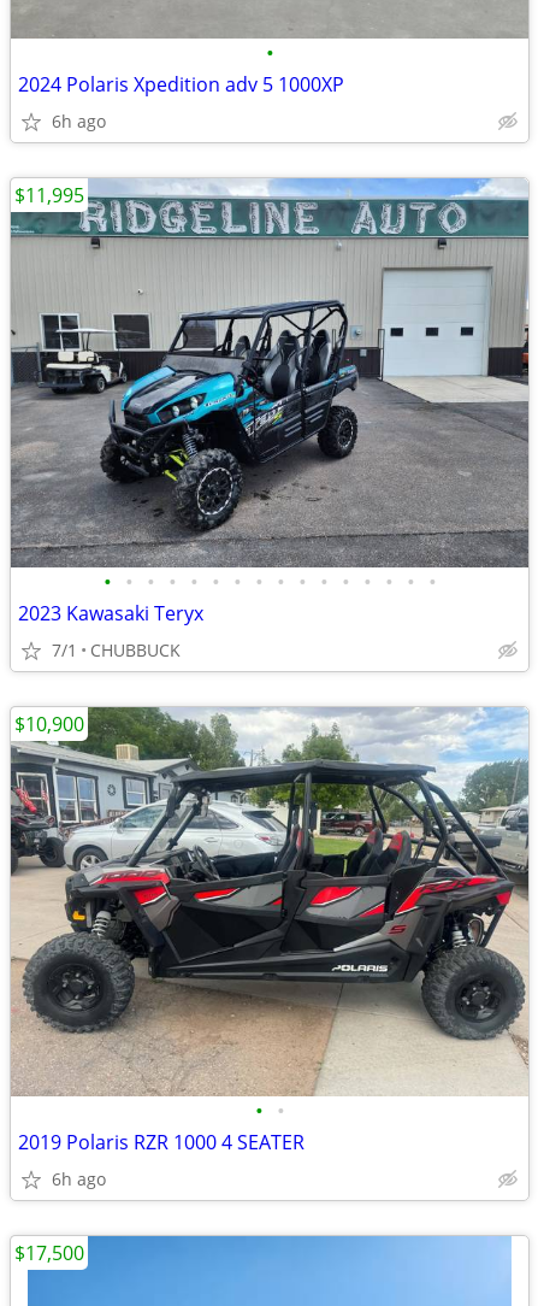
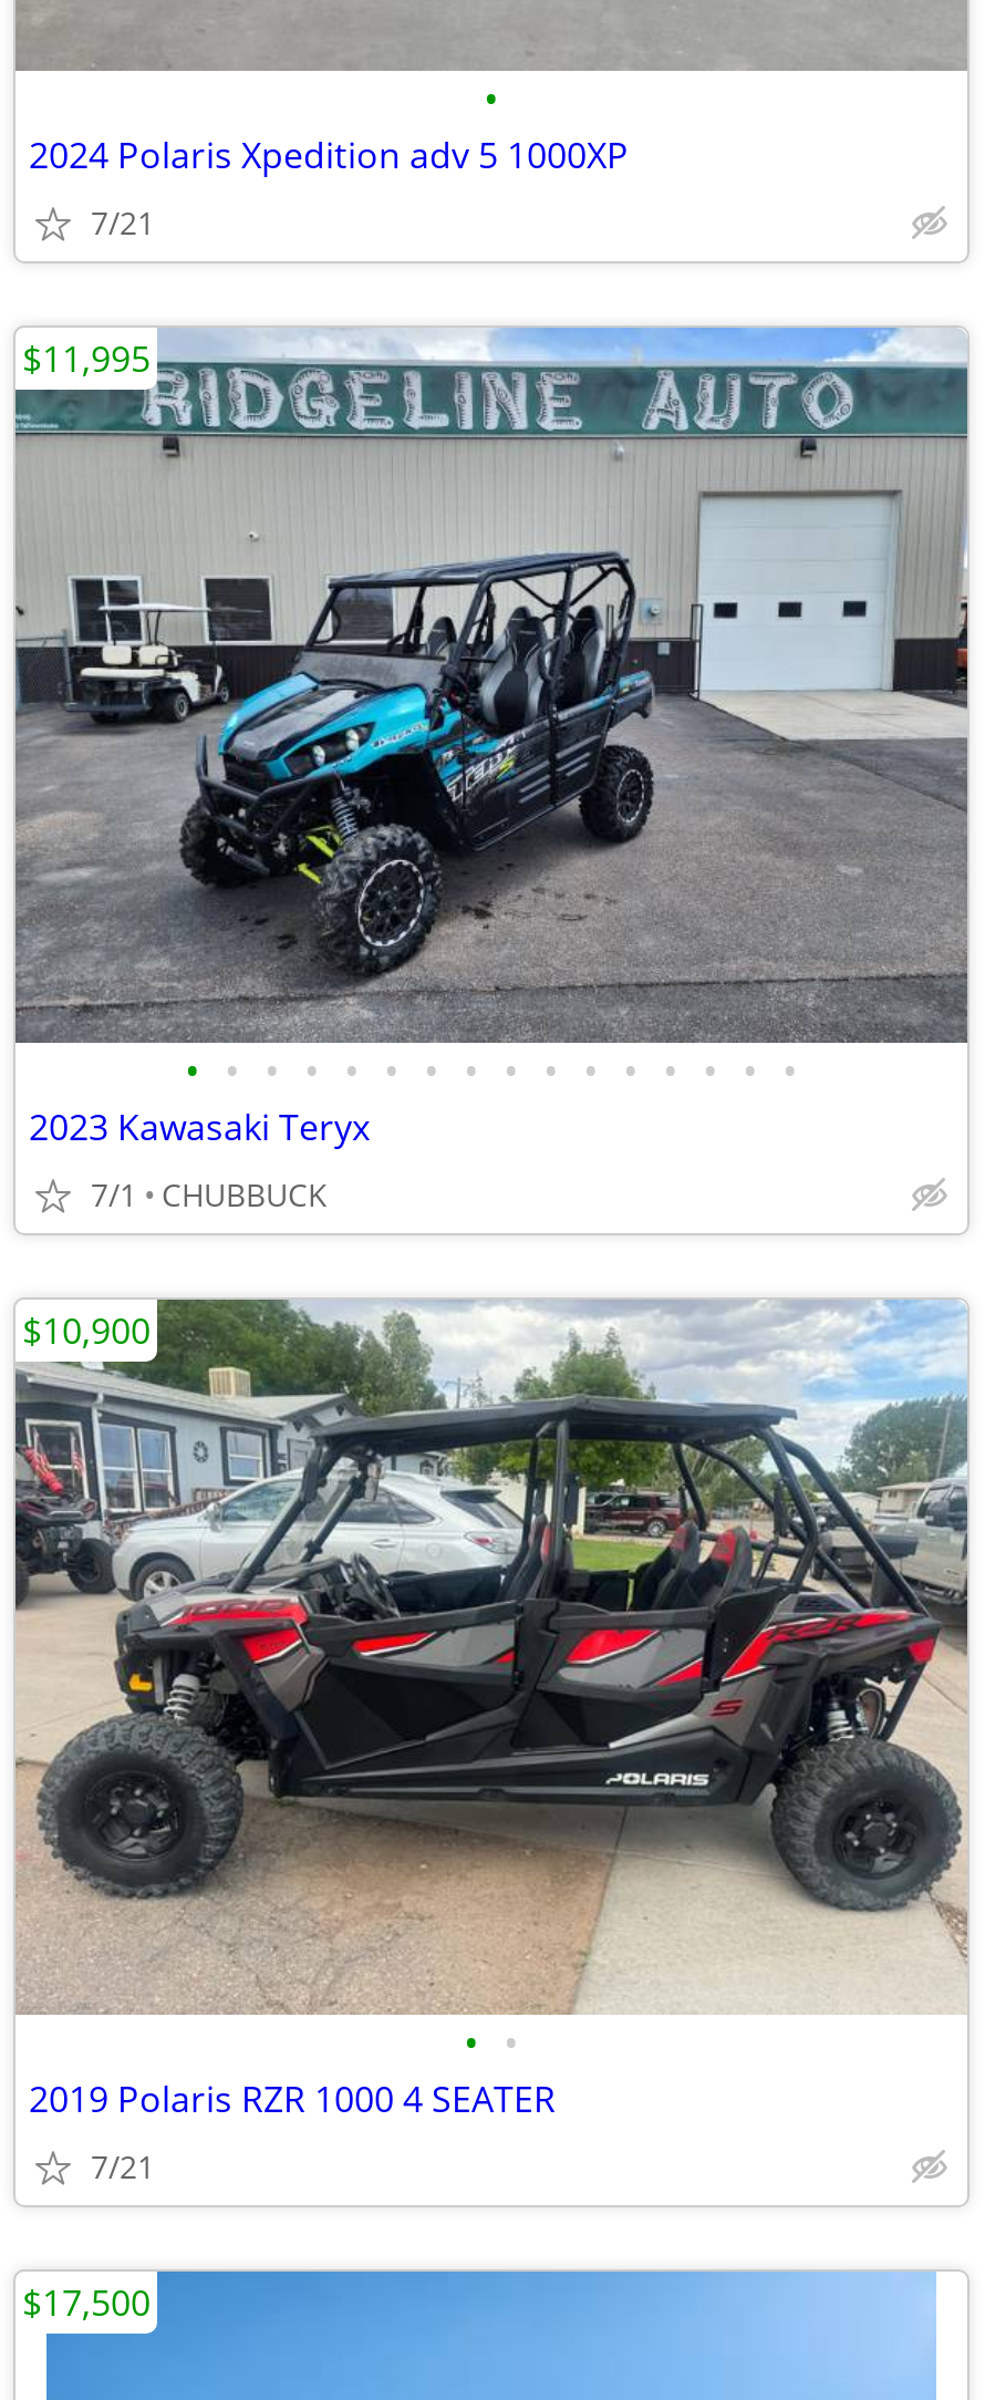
[52,110,106,133] 6h ago -> [91,201,155,244] 7/21
[52,1167,106,1190] 6h ago -> [91,2145,155,2187] 7/21

